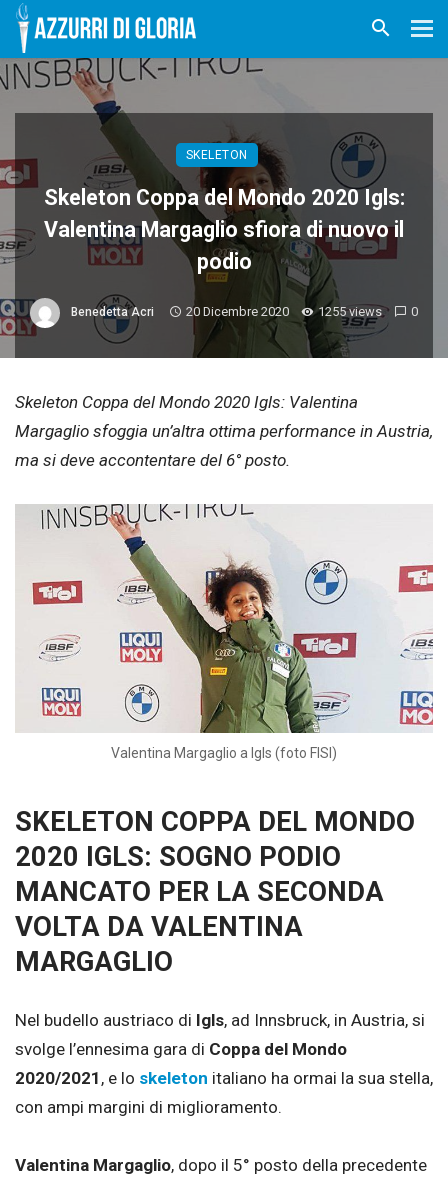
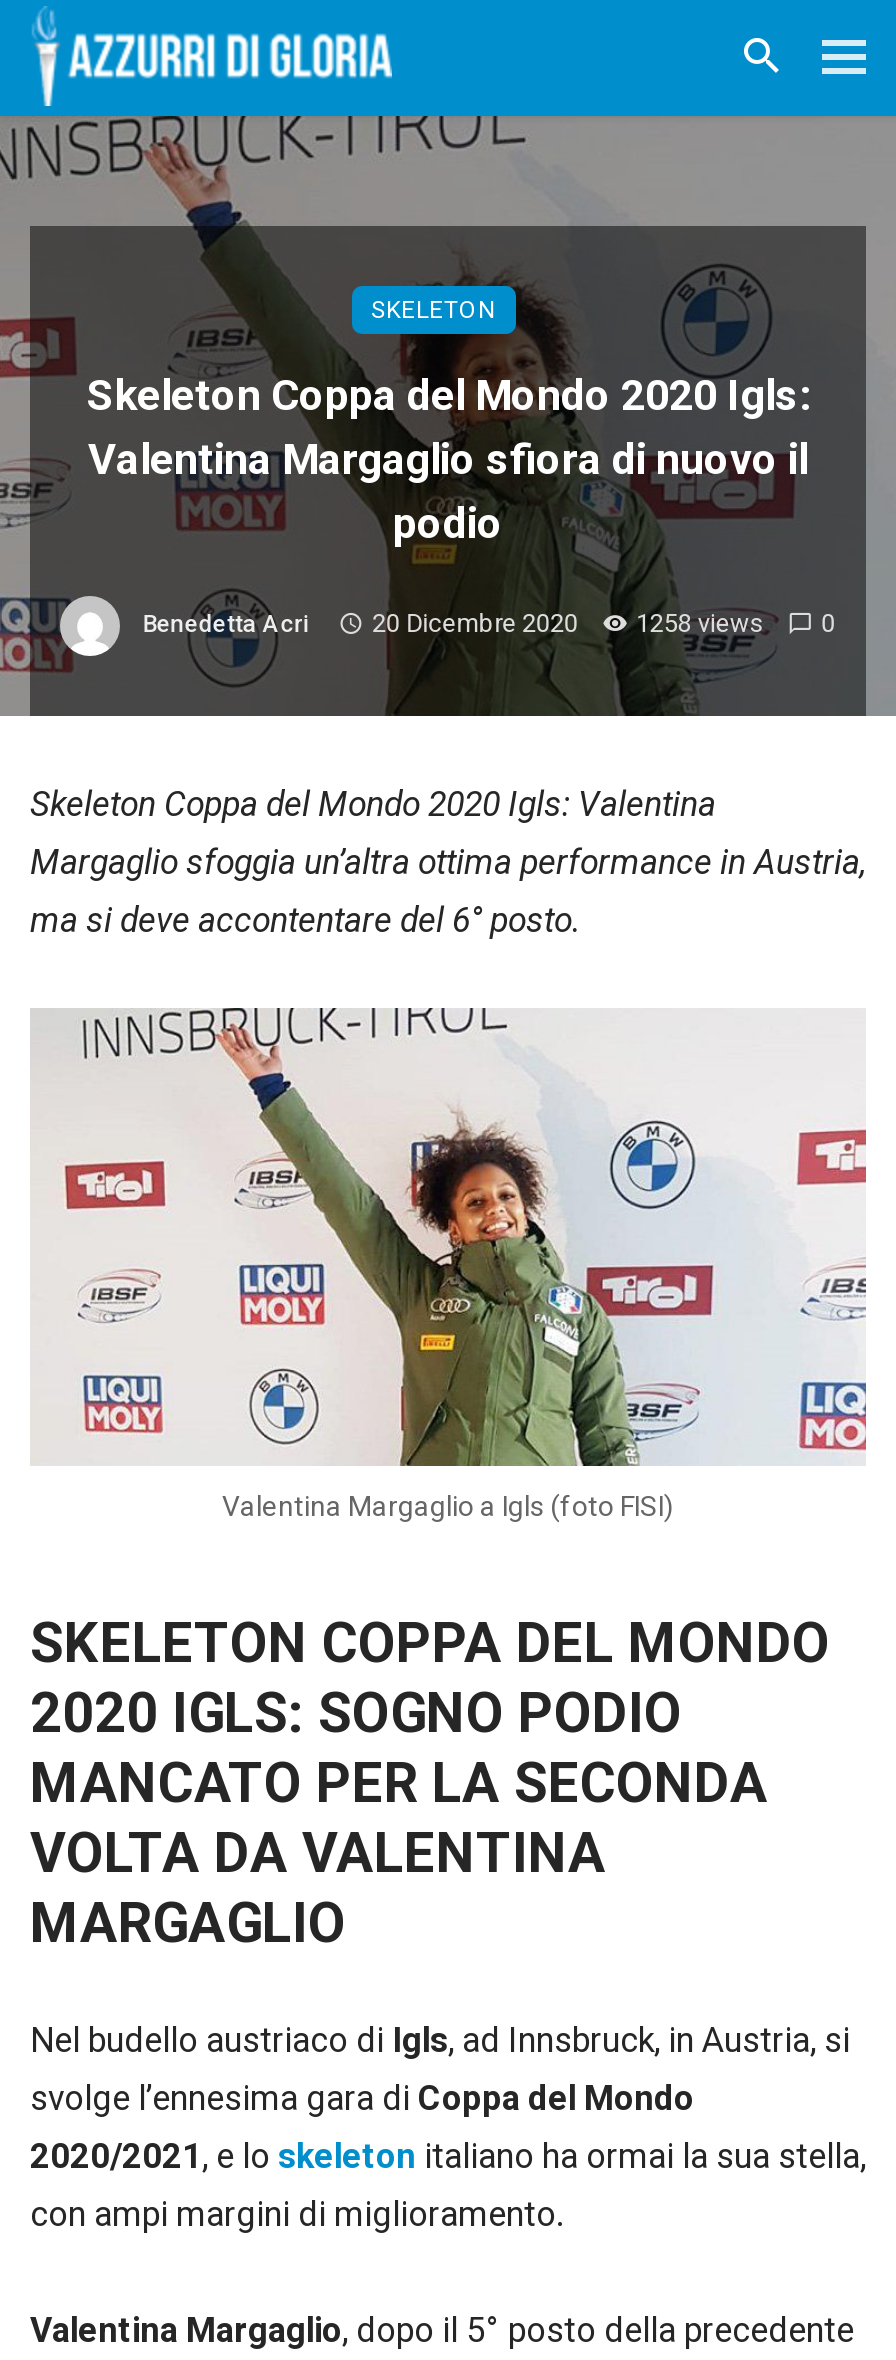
[186,304,418,319] 20 Dicembre 2020 1255 views 0 -> [372,609,836,639] 20 Dicembre 2020 1258 views 0

